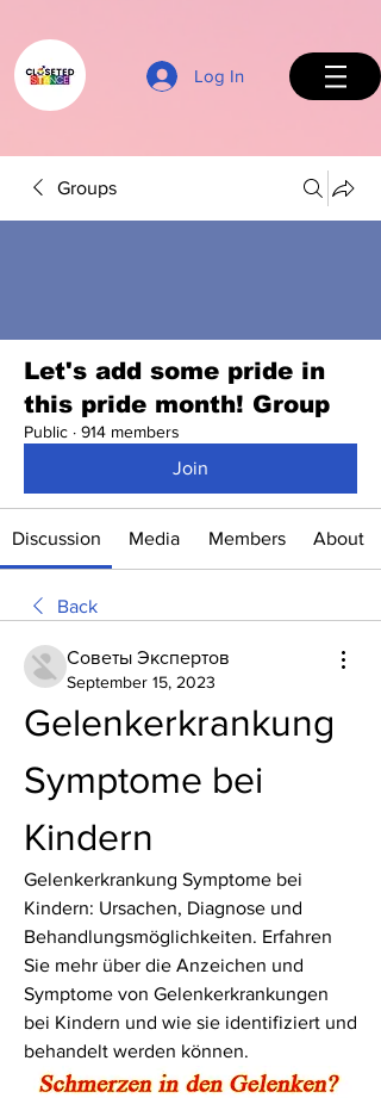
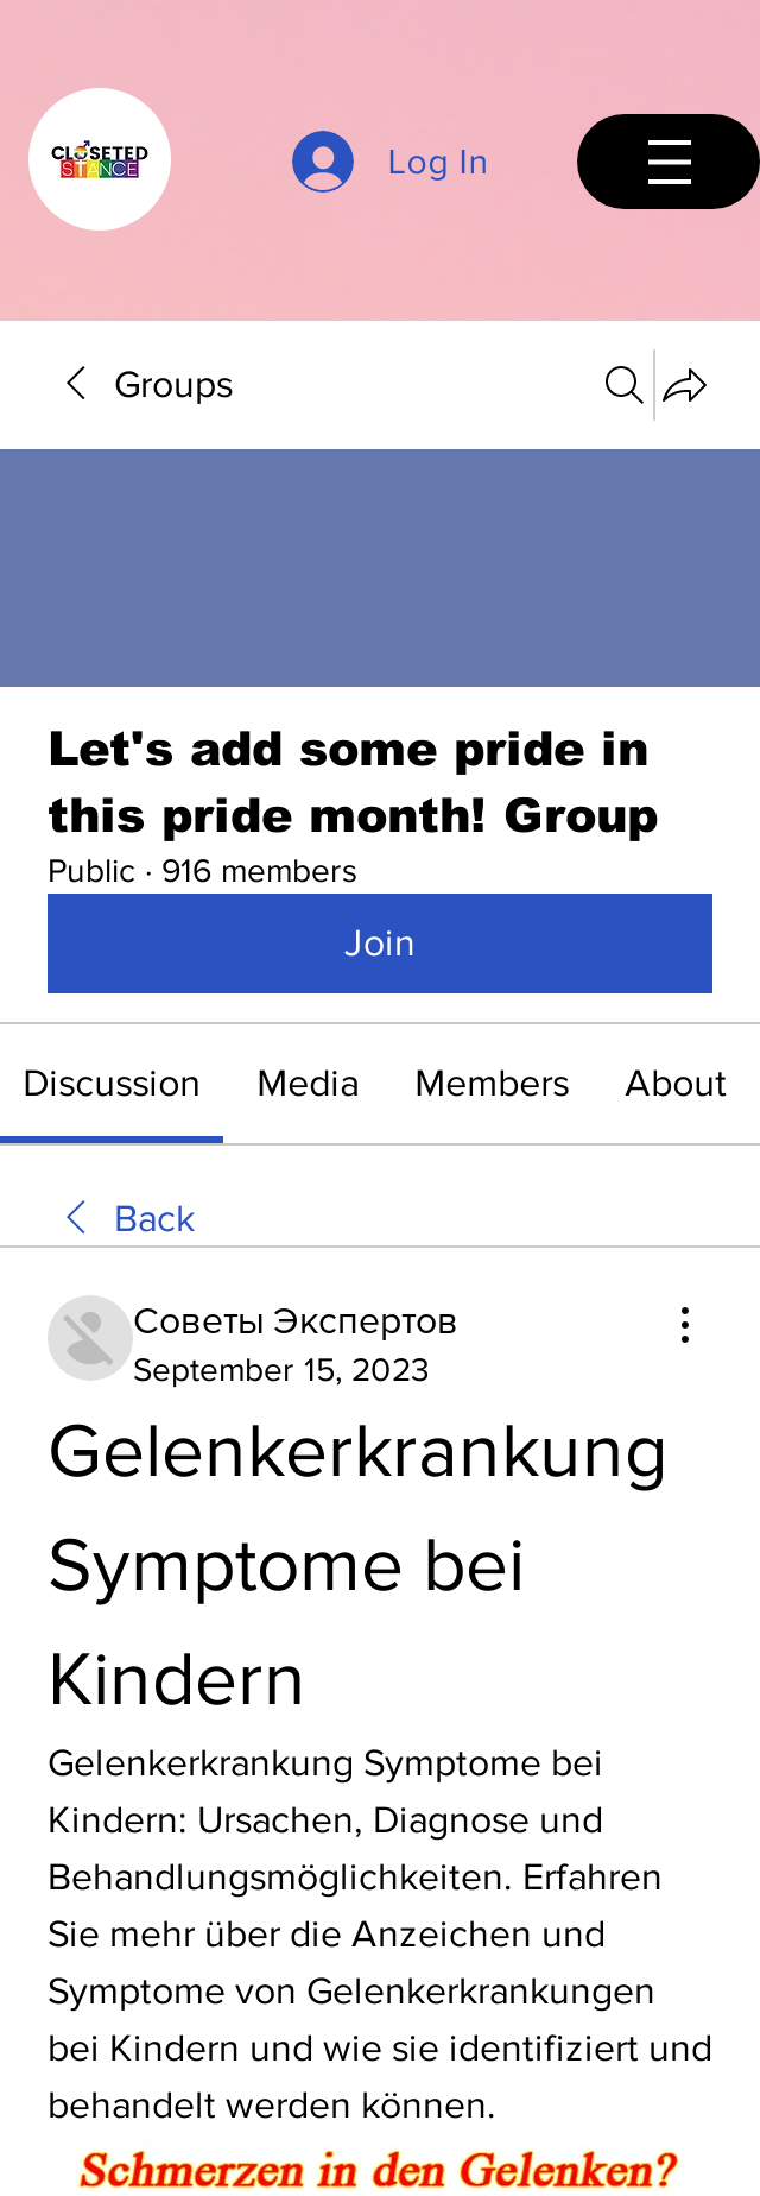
[24,422,180,441] Public · 914 members -> [47,851,359,889] Public · 916 members

